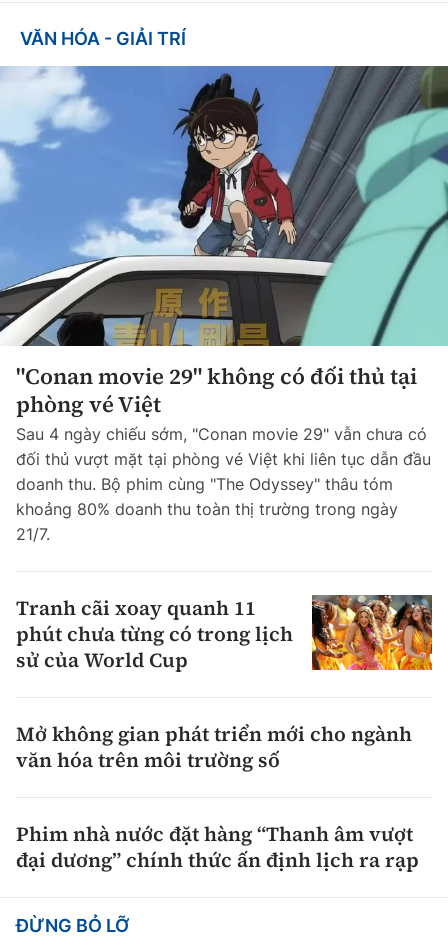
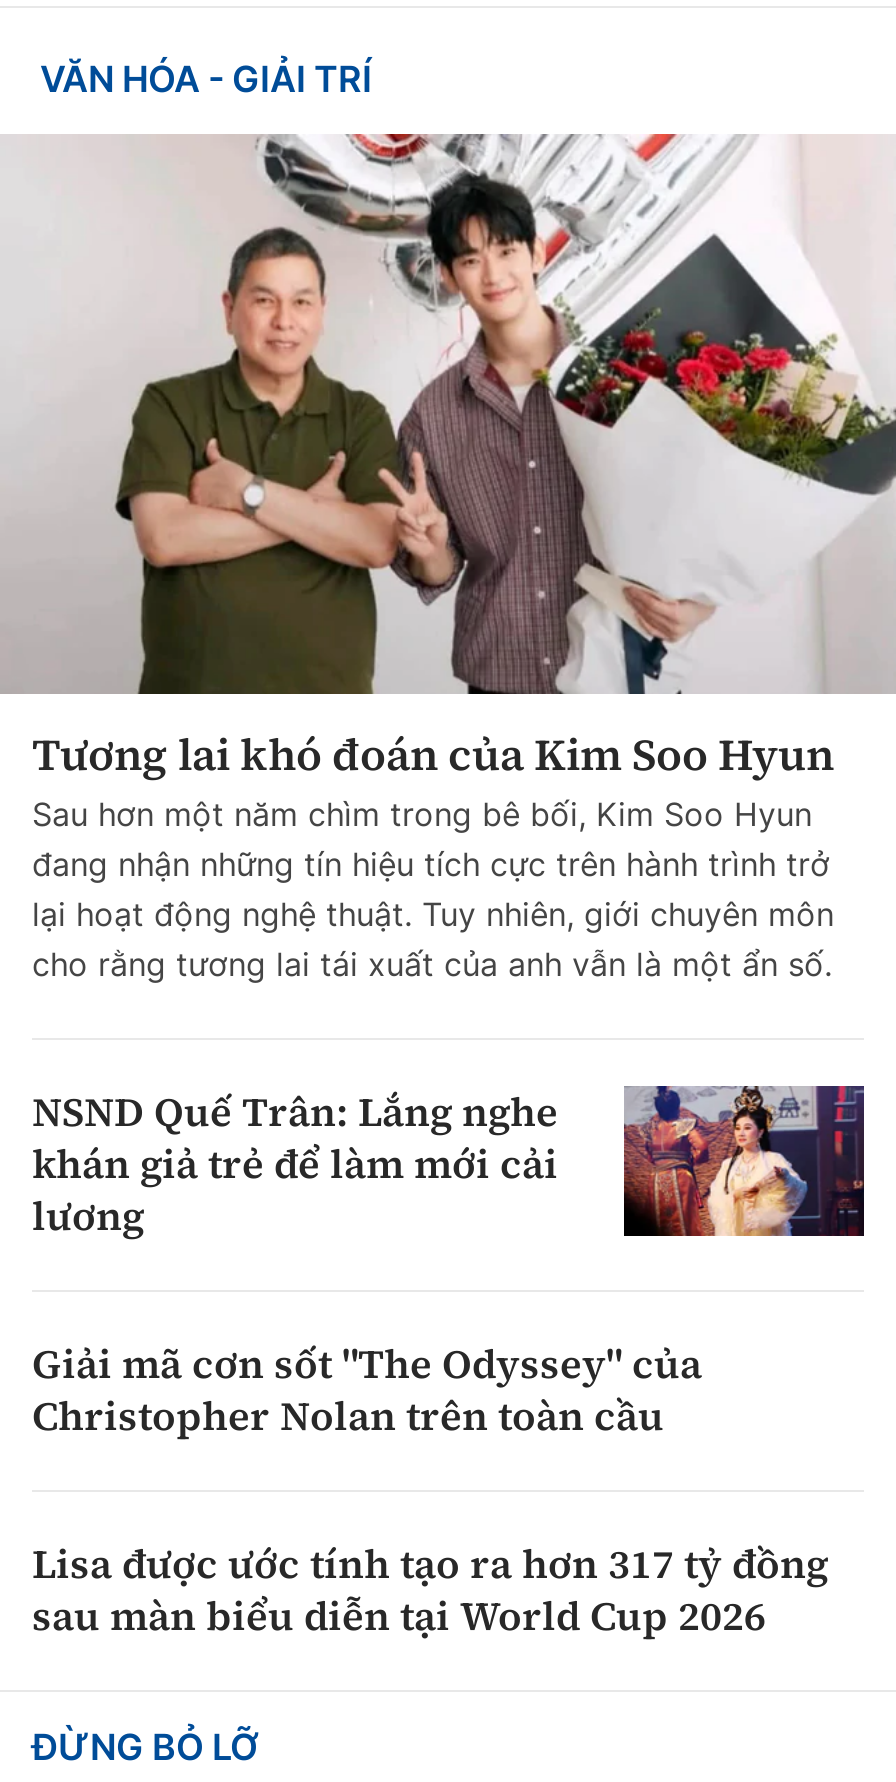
[3,65,445,544] [image] | "Conan movie 29" không có đối thủ tại | phòng vé Việt | Sau 4 ngày chiếu sớm, "Conan movie 29" vẫn chưa có | đối thủ vượt mặt tại phòng vé Việt khi liên tục dẫn đầu | doanh thu. Bộ phim cùng "The Odyssey" thâu tóm | khoảng 80% doanh thu toàn thị trường trong ngày | 21/7. -> [6,132,890,984] [image] | Tương lai khó đoán của Kim Soo Hyun | Sau hơn một năm chìm trong bê bối, Kim Soo Hyun | đang nhận những tín hiệu tích cực trên hành trình trở | lại hoạt động nghệ thuật. Tuy nhiên, giới chuyên môn | cho rằng tương lai tái xuất của anh vẫn là một ẩn số.
[16,594,433,674] [image] | Tranh cãi xoay quanh 11 | phút chưa từng có trong lịch | sử của World Cup -> [32,1084,866,1244] [image] | NSND Quế Trân: Lắng nghe | khán giả trẻ để làm mới cải | lương
[16,720,412,774] Mở không gian phát triển mới cho ngành | văn hóa trên môi trường số -> [32,1336,702,1444] Giải mã cơn sốt "The Odyssey" của | Christopher Nolan trên toàn cầu
[16,820,419,874] Phim nhà nước đặt hàng “Thanh âm vượt | đại dương” chính thức ấn định lịch ra rạp -> [32,1536,828,1644] Lisa được ước tính tạo ra hơn 317 tỷ đồng | sau màn biểu diễn tại World Cup 2026

